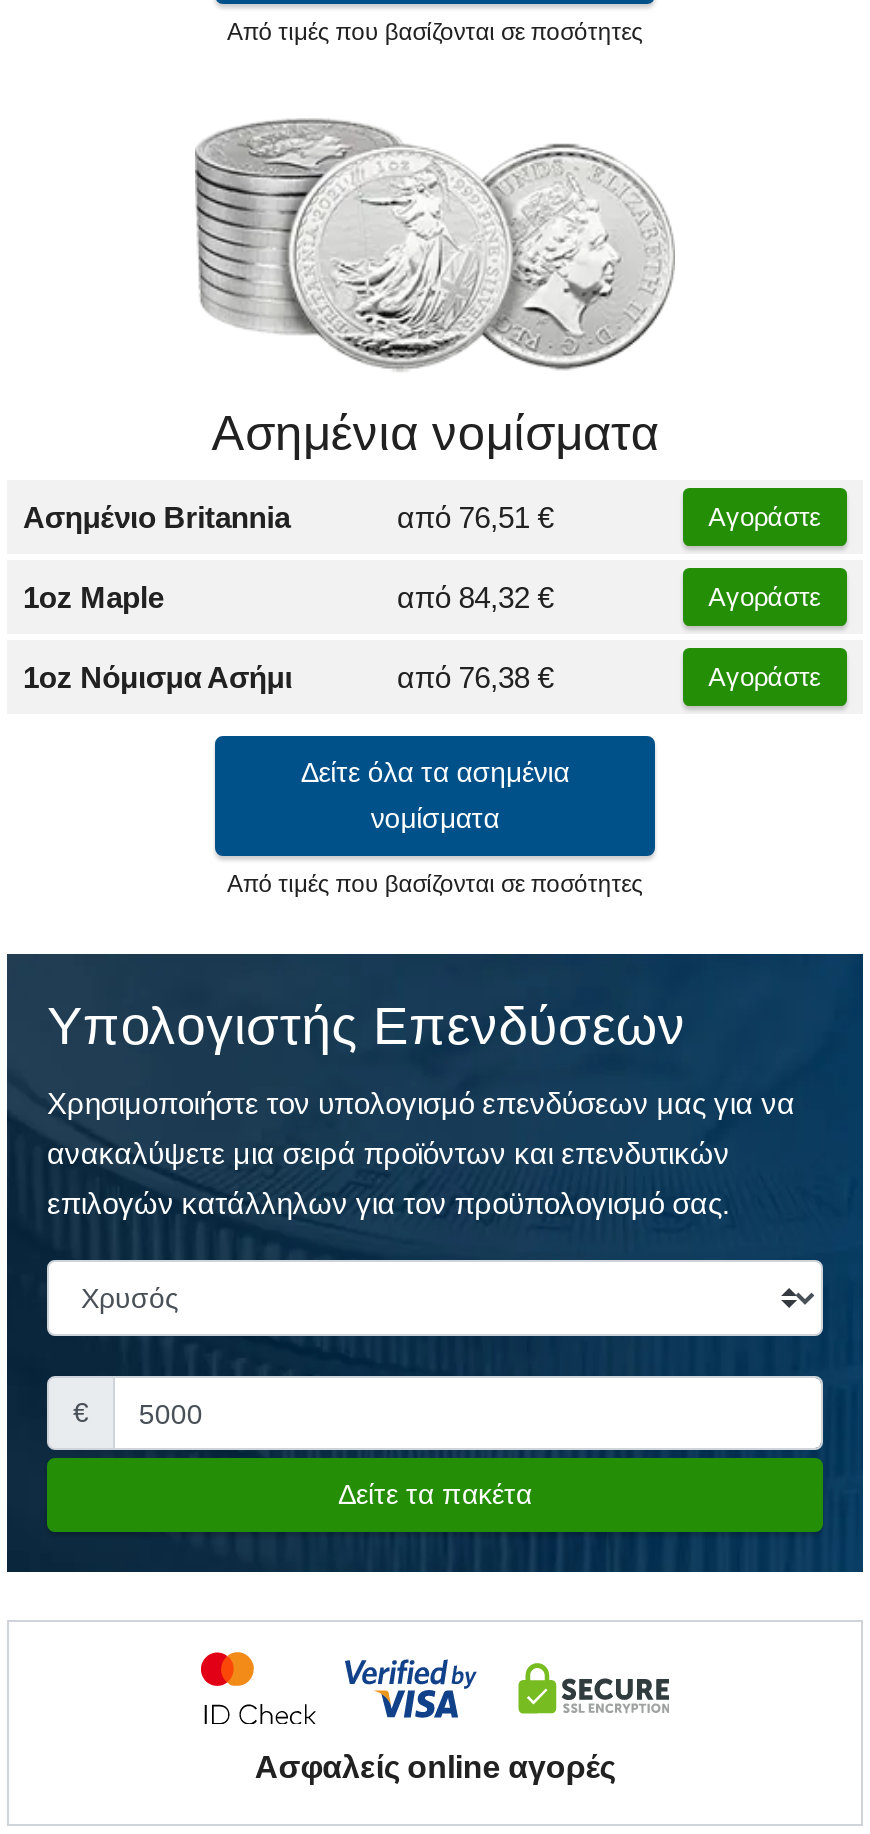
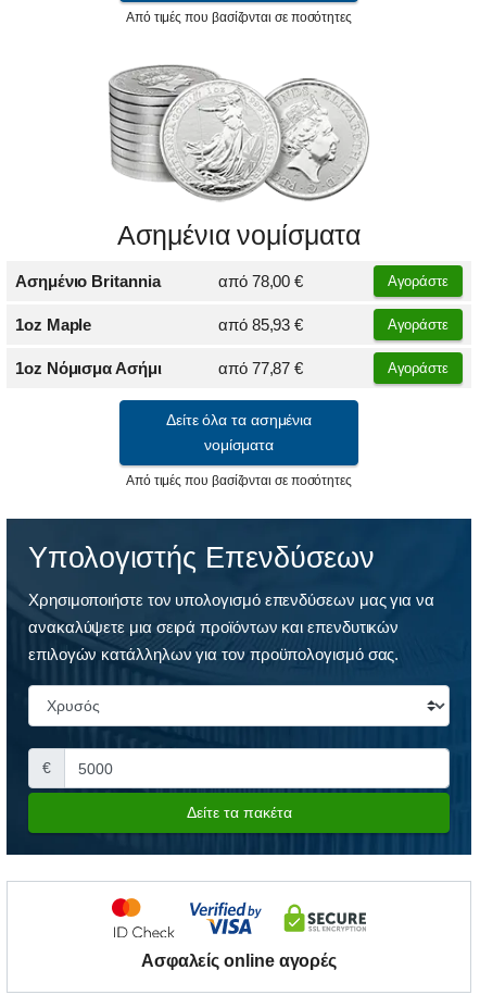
[397,500,553,534] από 76,51 € -> [218,272,303,290] από 78,00 €
[397,580,553,614] από 84,32 € -> [218,315,303,334] από 85,93 €
[397,660,553,694] από 76,38 € -> [218,359,303,377] από 77,87 €

